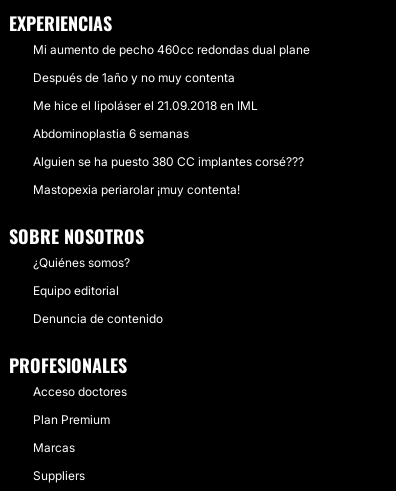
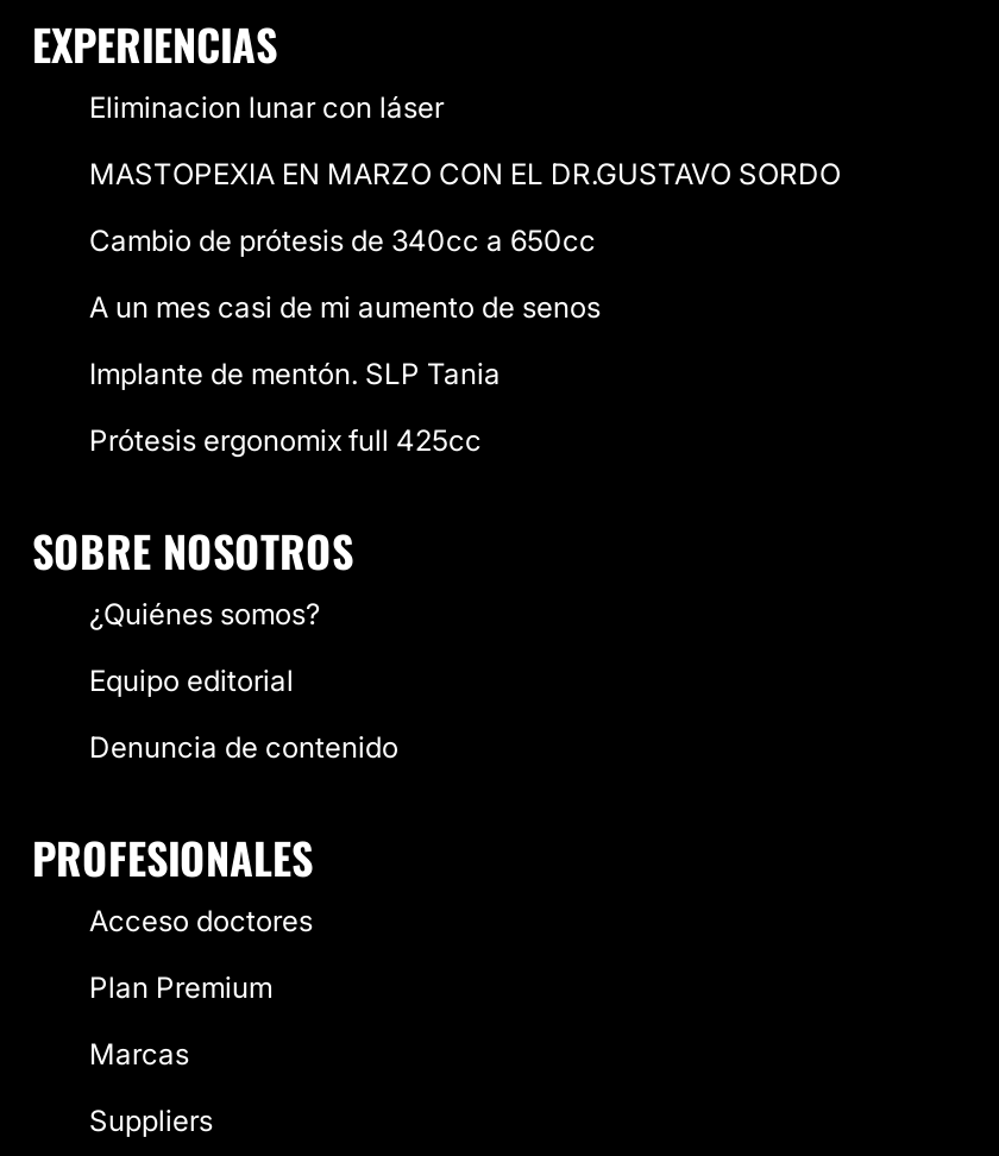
[33,42,310,57] Mi aumento de pecho 460cc redondas dual plane -> [89,89,444,125] Eliminacion lunar con láser
[33,70,235,85] Después de 1año y no muy contenta -> [89,156,841,191] MASTOPEXIA EN MARZO CON EL DR.GUSTAVO SORDO
[33,98,258,113] Me hice el lipoláser el 21.09.2018 en IML -> [89,222,596,258] Cambio de prótesis de 340cc a 650cc
[33,126,189,141] Abdominoplastia 6 semanas -> [89,289,601,325] A un mes casi de mi aumento de senos
[33,154,304,169] Alguien se ha puesto 380 CC implantes corsé??? -> [89,356,501,391] Implante de mentón. SLP Tania
[33,182,240,197] Mastopexia periarolar ¡muy contenta! -> [89,422,482,458] Prótesis ergonomix full 425cc

